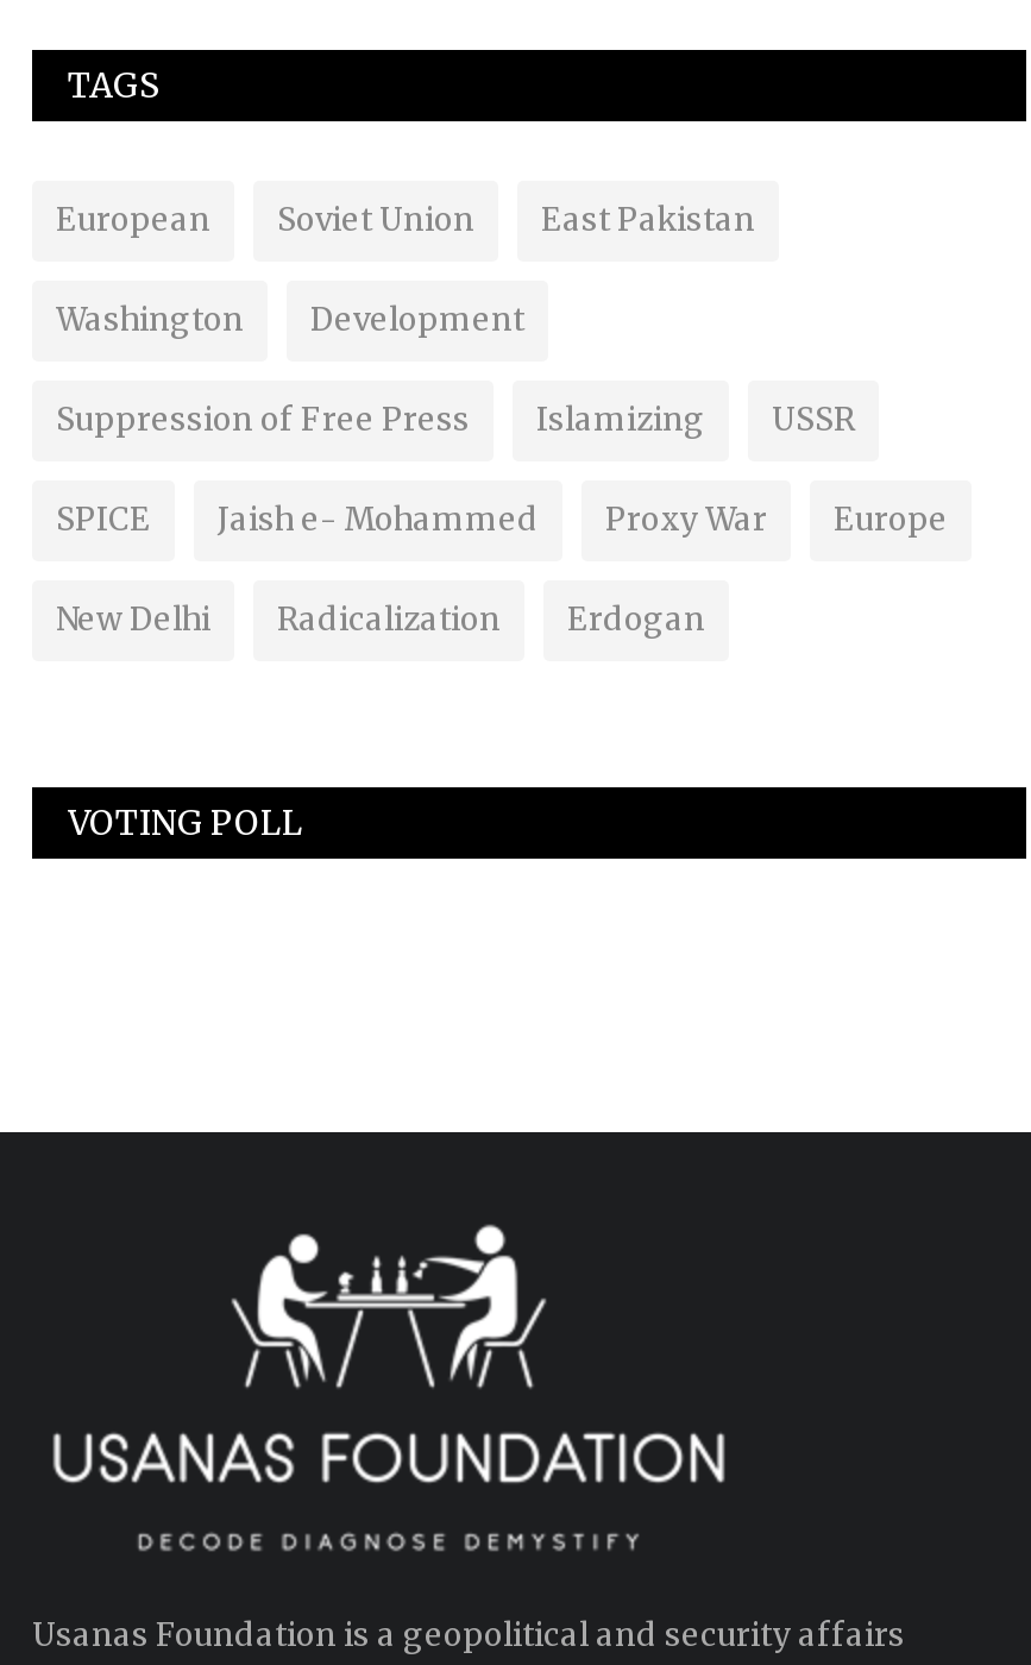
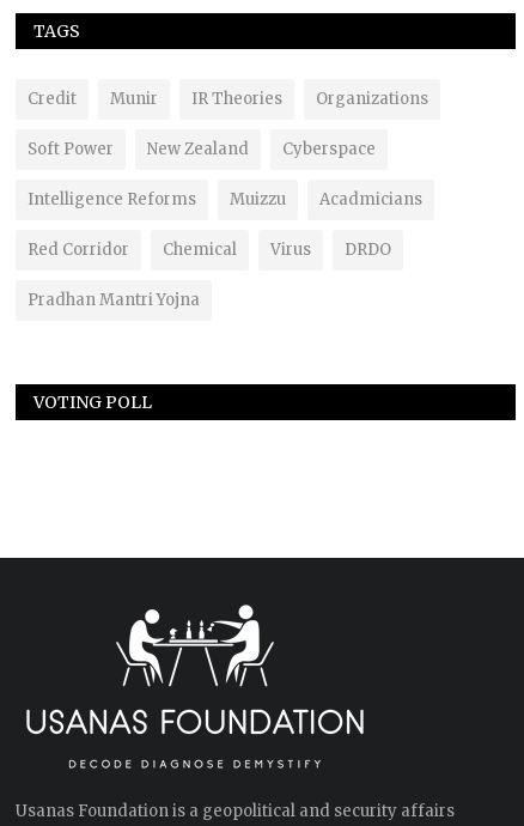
[56,200,755,241] European | Soviet Union | East Pakistan -> [28,89,428,109] Credit | Munir | IR Theories | Organizations
[56,300,524,341] Washington | Development -> [28,139,376,159] Soft Power | New Zealand | Cyberspace
[56,400,855,441] Suppression of Free Press | Islamizing | USSR -> [28,189,422,210] Intelligence Reforms | Muizzu | Acadmicians
[56,500,948,540] SPICE | Jaish e- Mohammed | Proxy War | Europe -> [28,240,391,260] Red Corridor | Chemical | Virus | DRDO
[56,600,705,640] New Delhi | Radicalization | Erdogan -> [28,290,200,310] Pradhan Mantri Yojna

